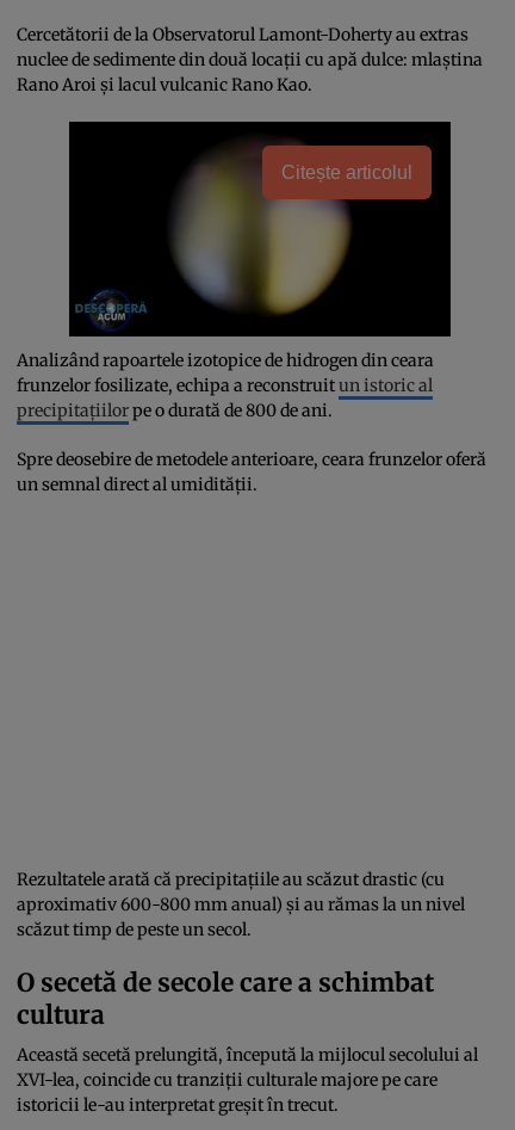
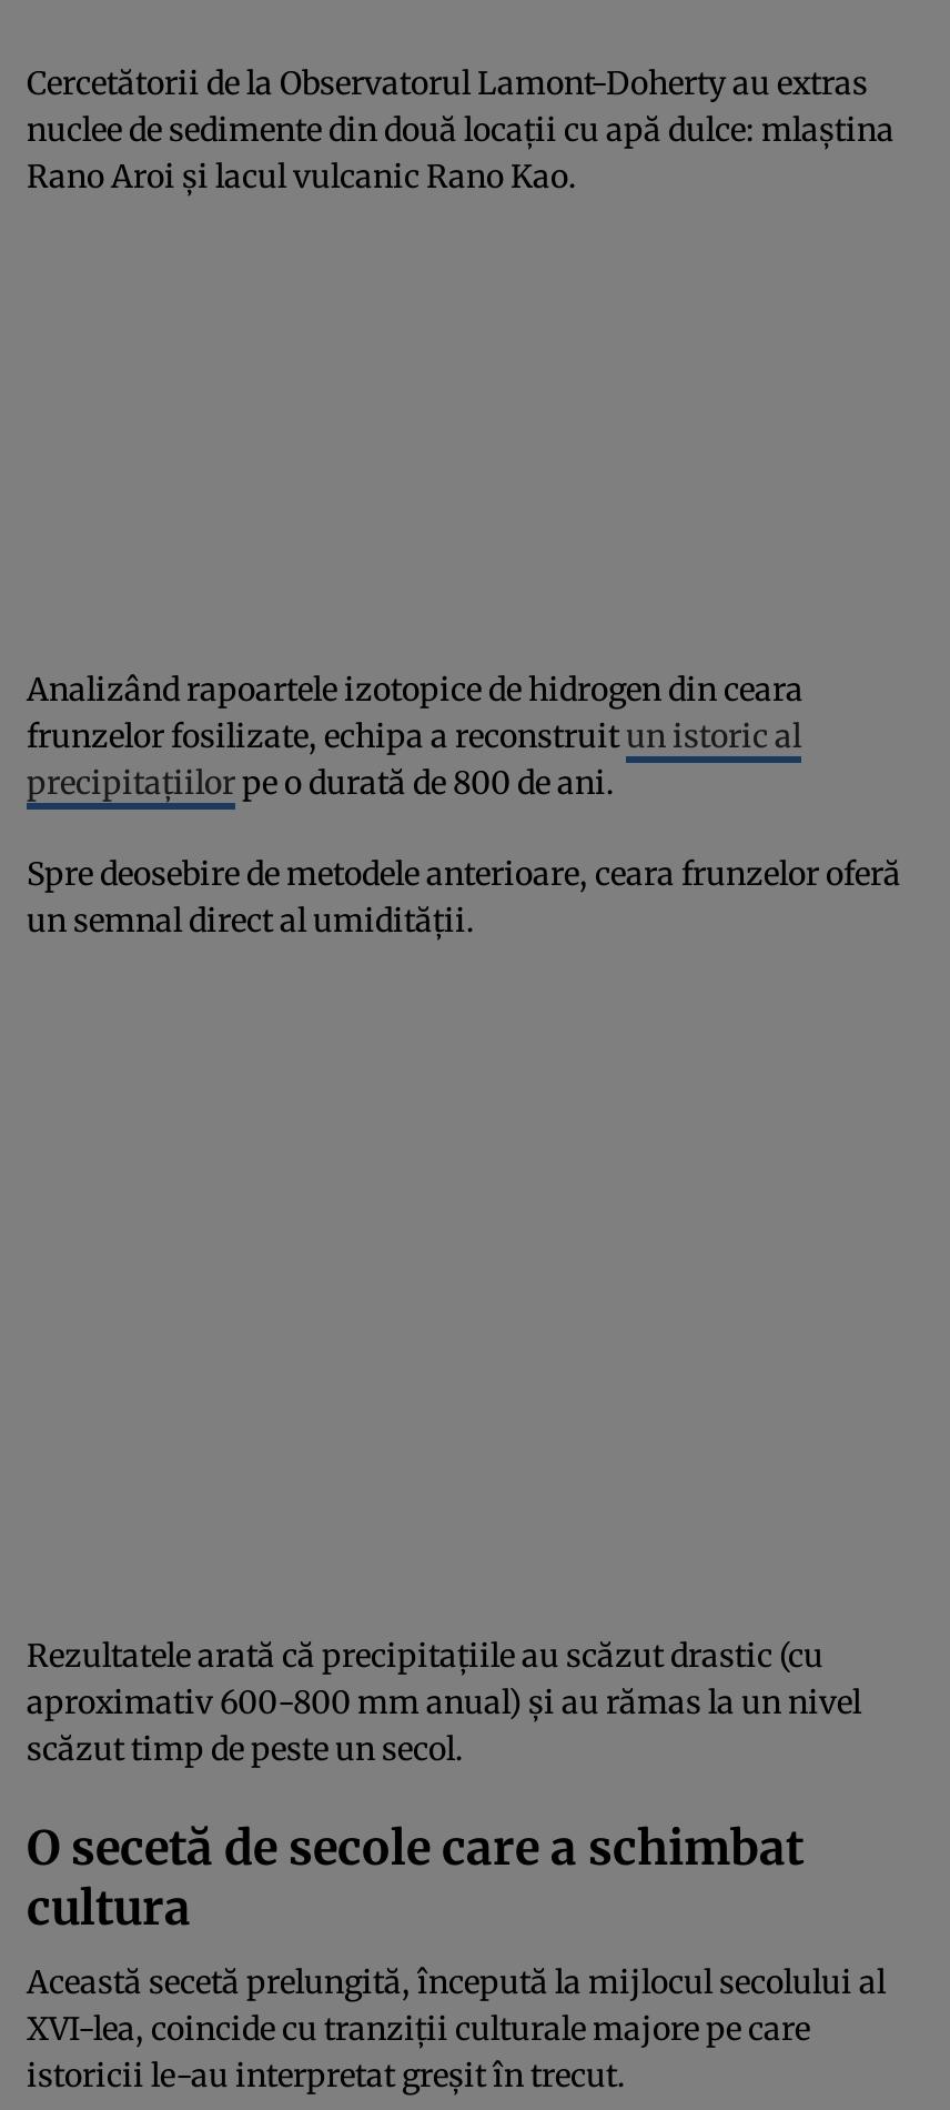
[68,121,452,338] [image] | Citește articolul -> none

